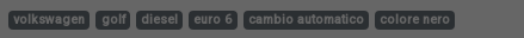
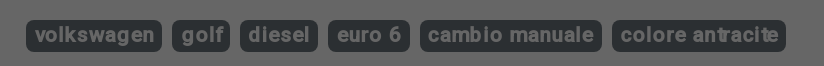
[248,12,364,27] cambio automatico -> [427,22,593,48] cambio manuale
[380,12,450,27] colore nero -> [620,22,778,48] colore antracite

